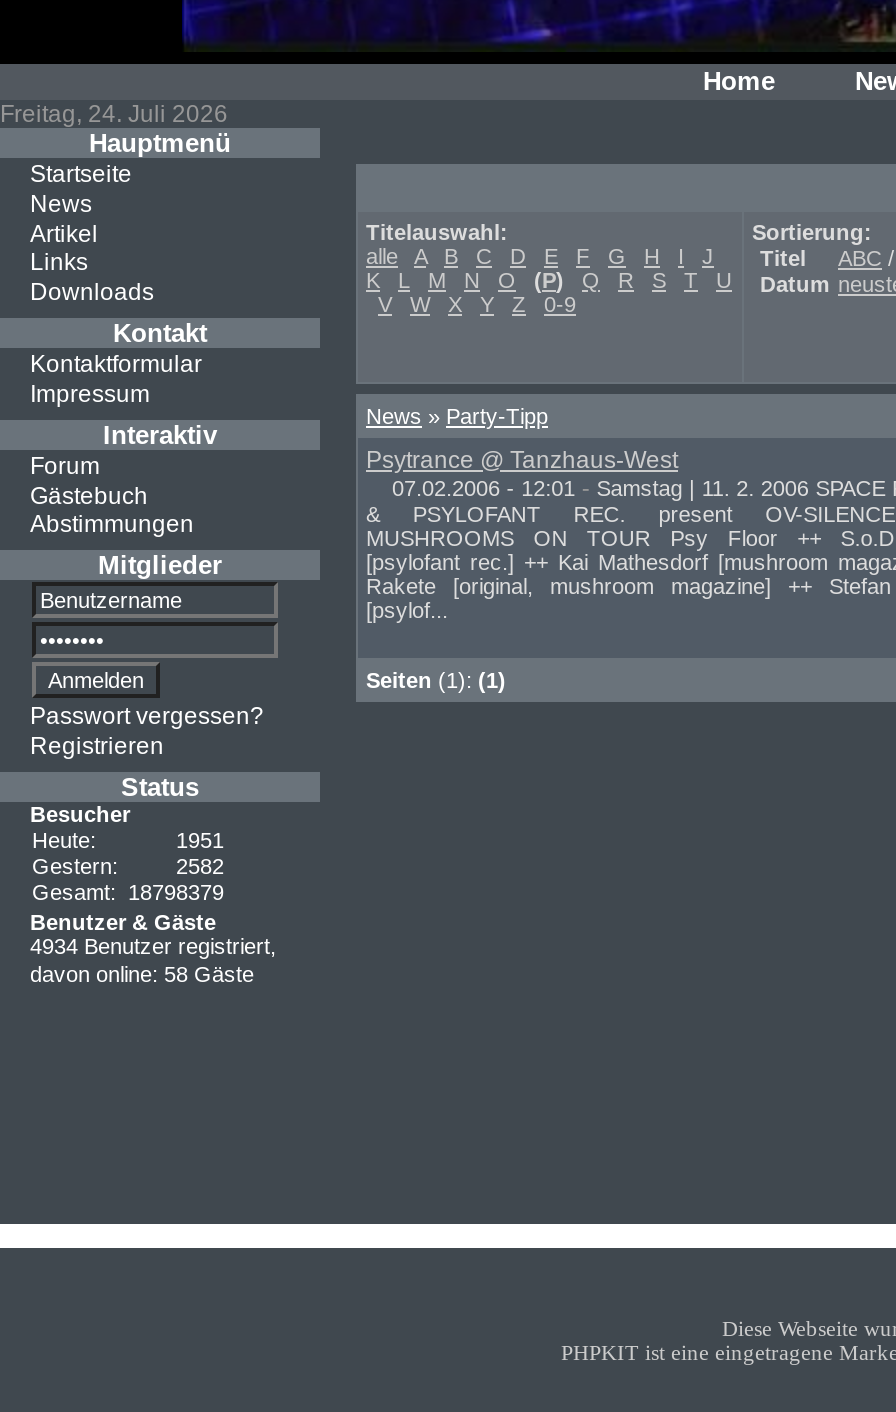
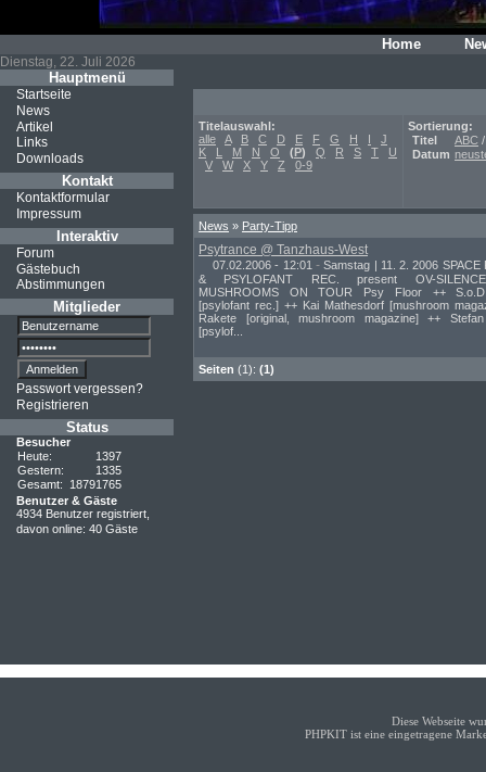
[0,100,228,128] Freitag, 24. Juli 2026 -> [0,54,136,69] Dienstag, 22. Juli 2026
[176,828,224,852] 1951 -> [95,449,121,462] 1397
[176,854,224,878] 2582 -> [95,464,121,477] 1335
[32,880,224,904] Gesamt: 18798379 -> [17,478,121,491] Gesamt: 18791765
[30,962,254,990] davon online: 58 Gäste -> [16,522,138,537] davon online: 40 Gäste

